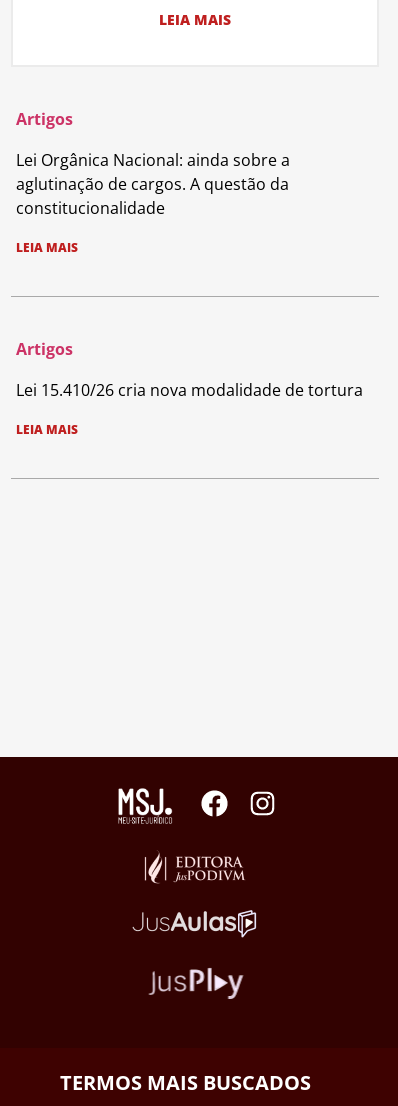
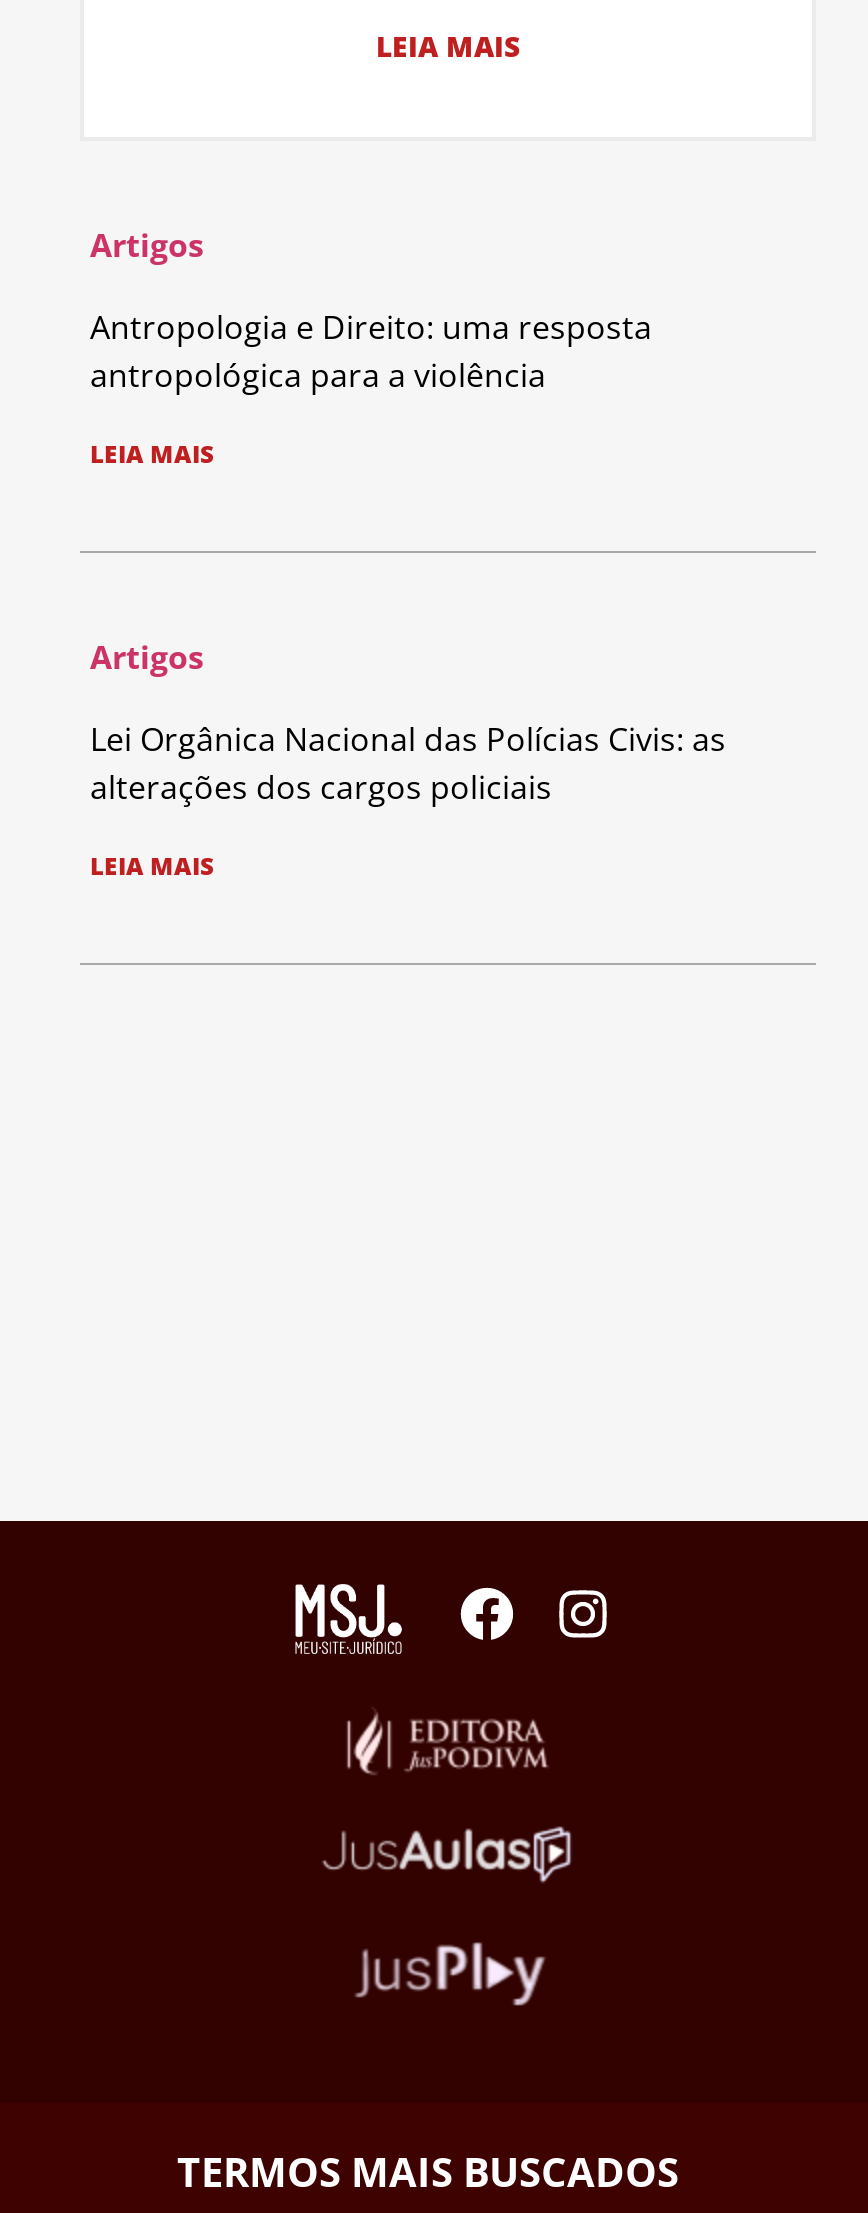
[16,149,290,219] Lei Orgânica Nacional: ainda sobre a | aglutinação de cargos. A questão da | constitucionalidade -> [90,306,652,398] Antropologia e Direito: uma resposta | antropológica para a violência
moved [16,239,78,360] -> [90,438,214,680]: LEIA MAIS | Artigos
[16,379,363,401] Lei 15.410/26 cria nova modalidade de tortura -> [90,718,726,810] Lei Orgânica Nacional das Polícias Civis: as | alterações dos cargos policiais

